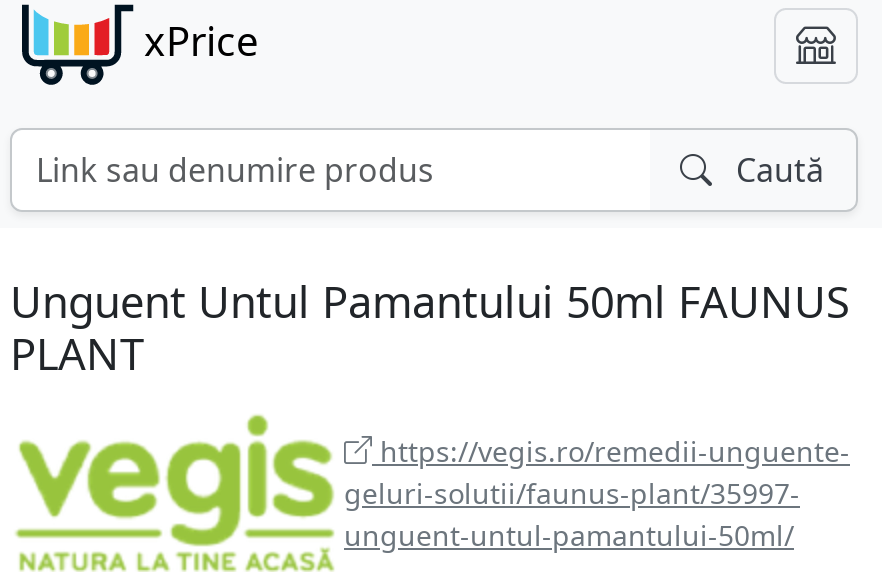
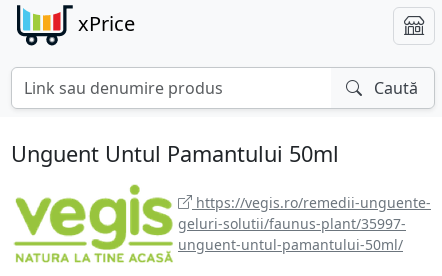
[10,272,850,382] Unguent Untul Pamantului 50ml FAUNUS | PLANT -> [11,139,339,168] Unguent Untul Pamantului 50ml

